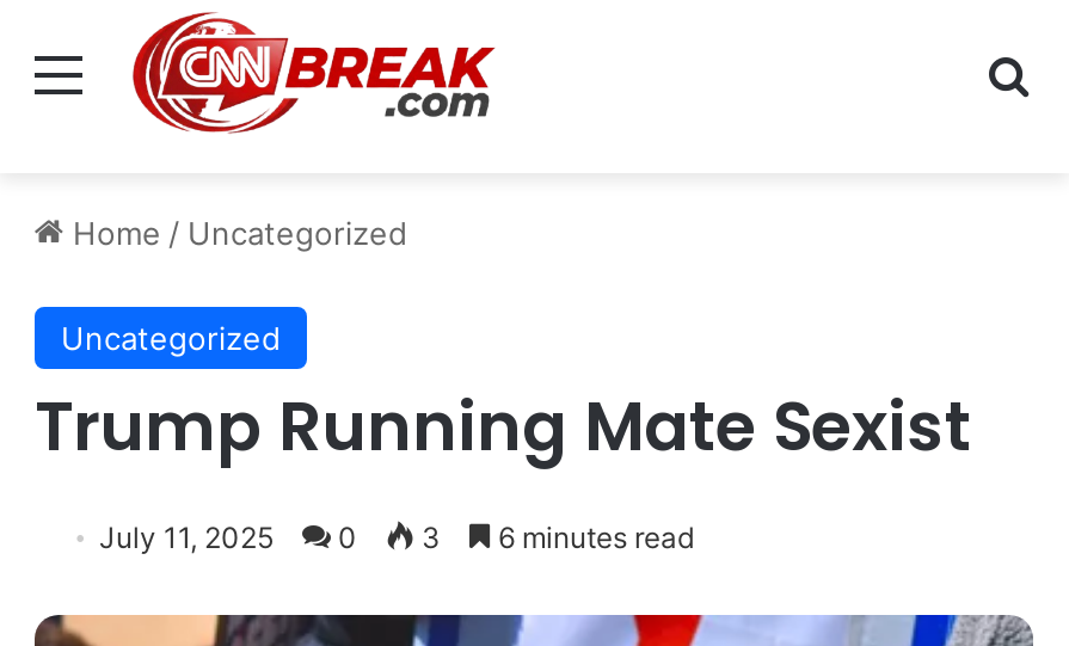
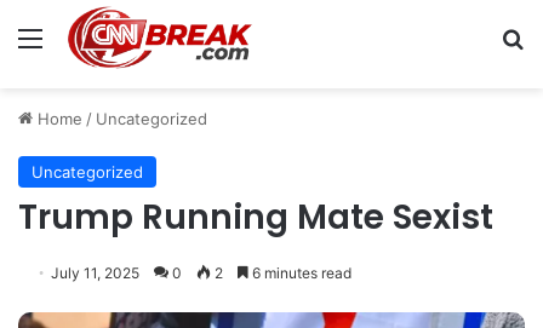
[99,520,694,555] July 11, 2025 0 3 6 minutes read -> [51,264,351,282] July 11, 2025 0 2 6 minutes read

